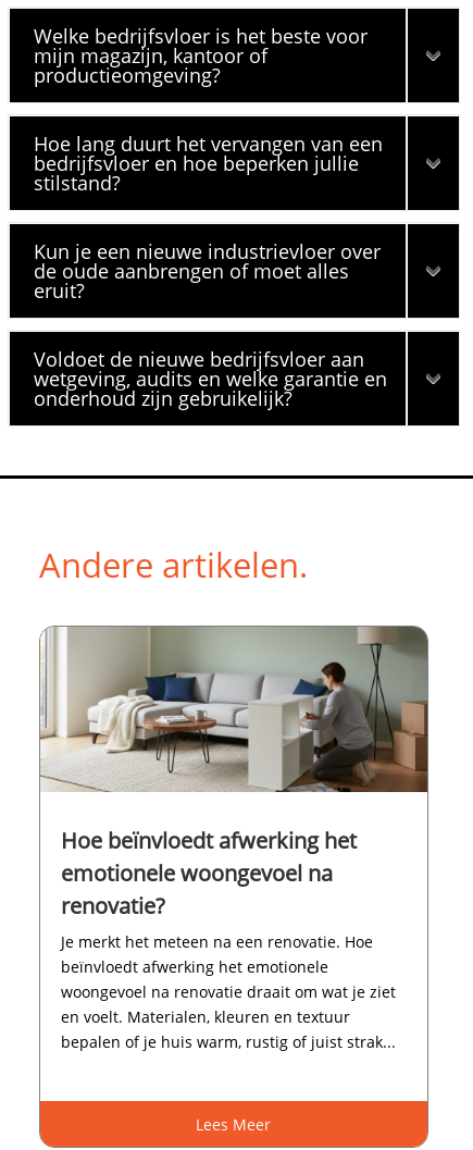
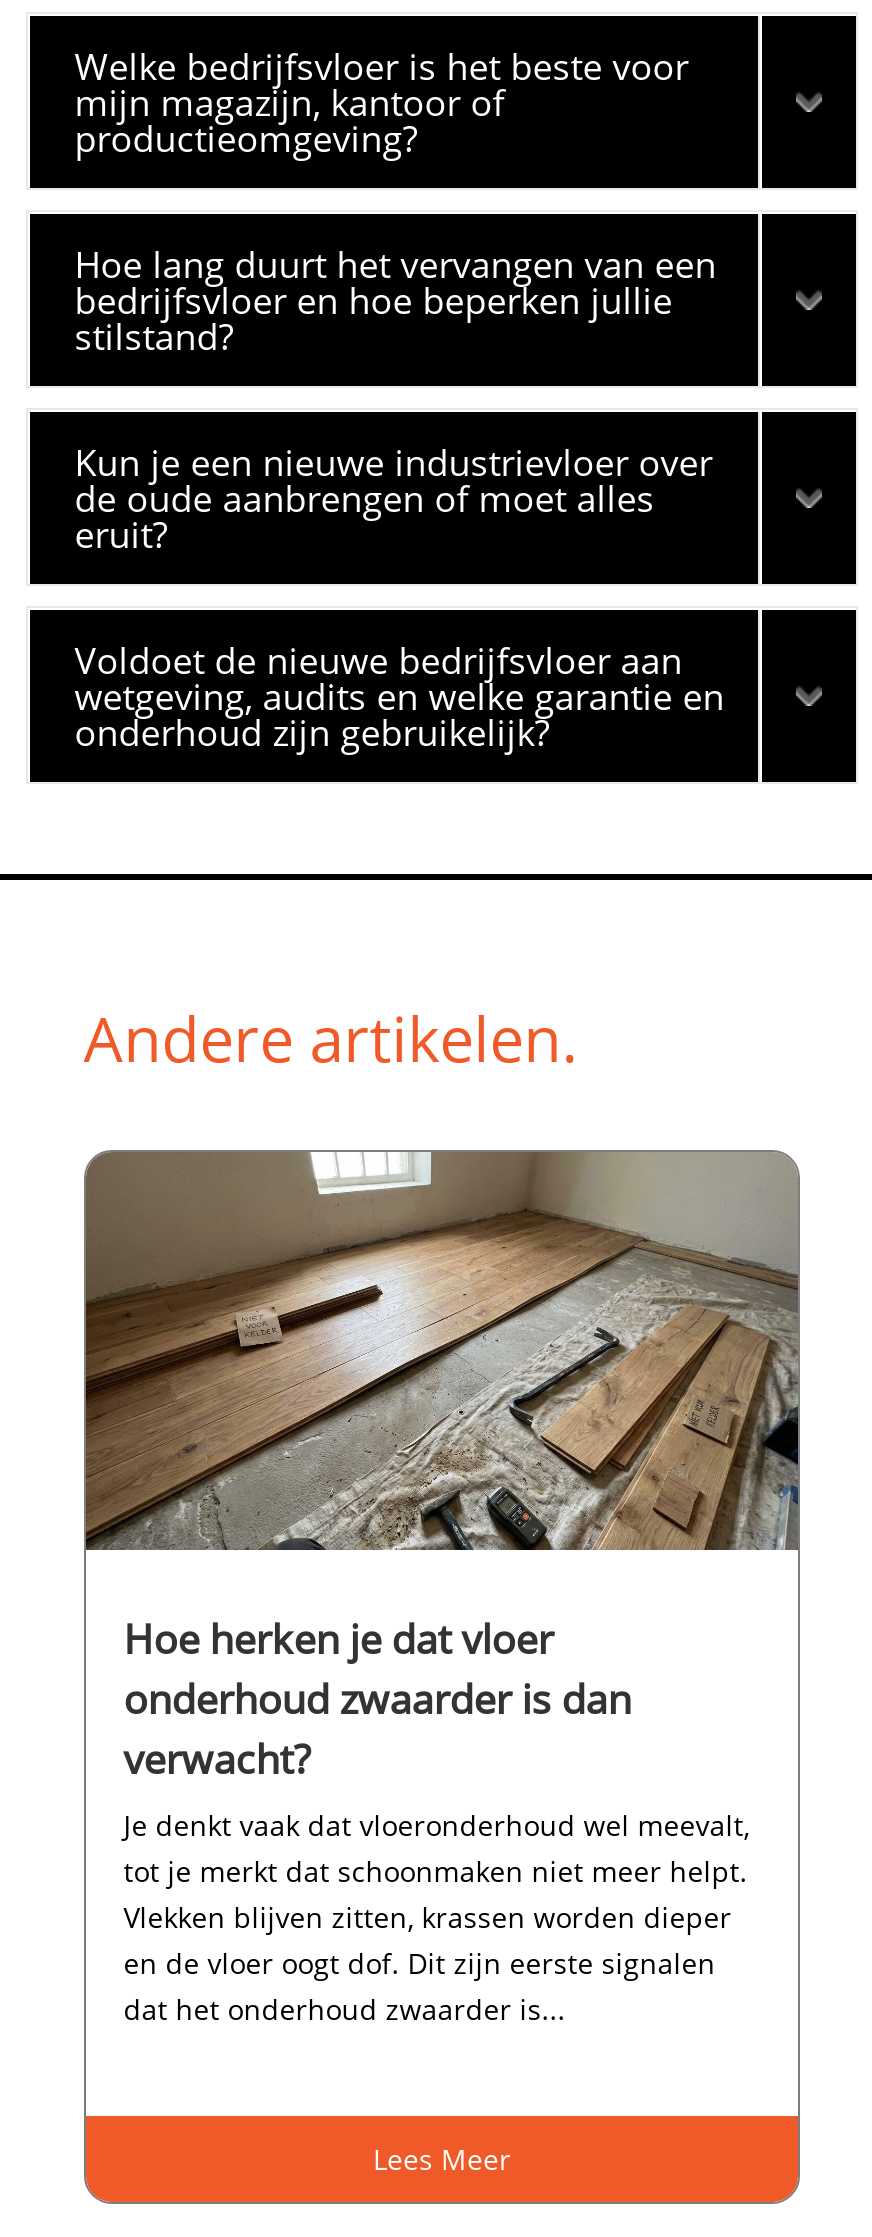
[39,626,427,1053] [image] | Hoe beïnvloedt afwerking het | emotionele woongevoel na | renovatie? | Je merkt het meteen na een renovatie. Hoe | beïnvloedt afwerking het emotionele | woongevoel na renovatie draait om wat je ziet | en voelt. Materialen, kleuren en textuur | bepalen of je huis warm, rustig of juist strak... -> [84,1150,800,2028] [image] | Hoe herken je dat vloer | onderhoud zwaarder is dan | verwacht? | Je denkt vaak dat vloeronderhoud wel meevalt, | tot je merkt dat schoonmaken niet meer helpt. | Vlekken blijven zitten, krassen worden dieper | en de vloer oogt dof. Dit zijn eerste signalen | dat het onderhoud zwaarder is...

